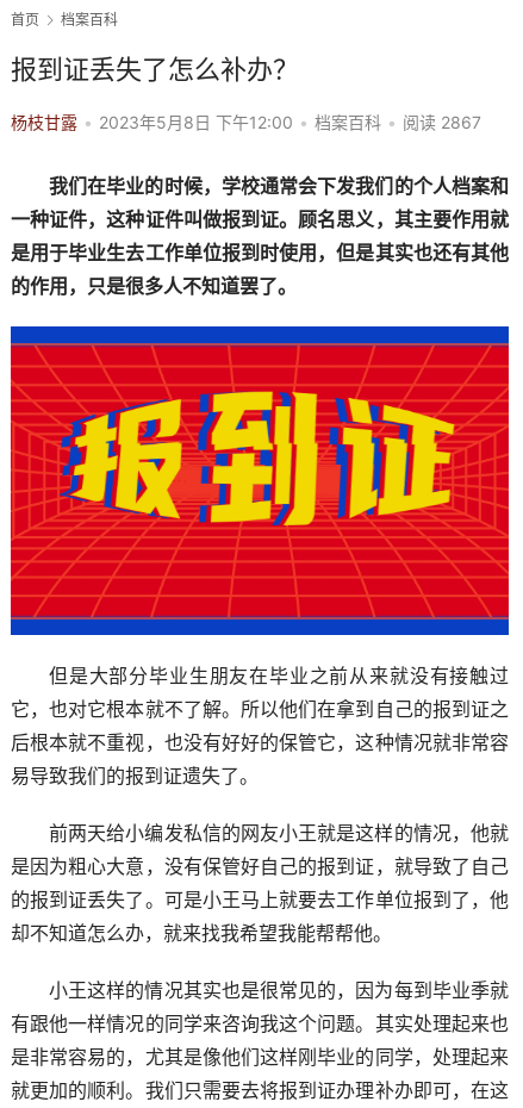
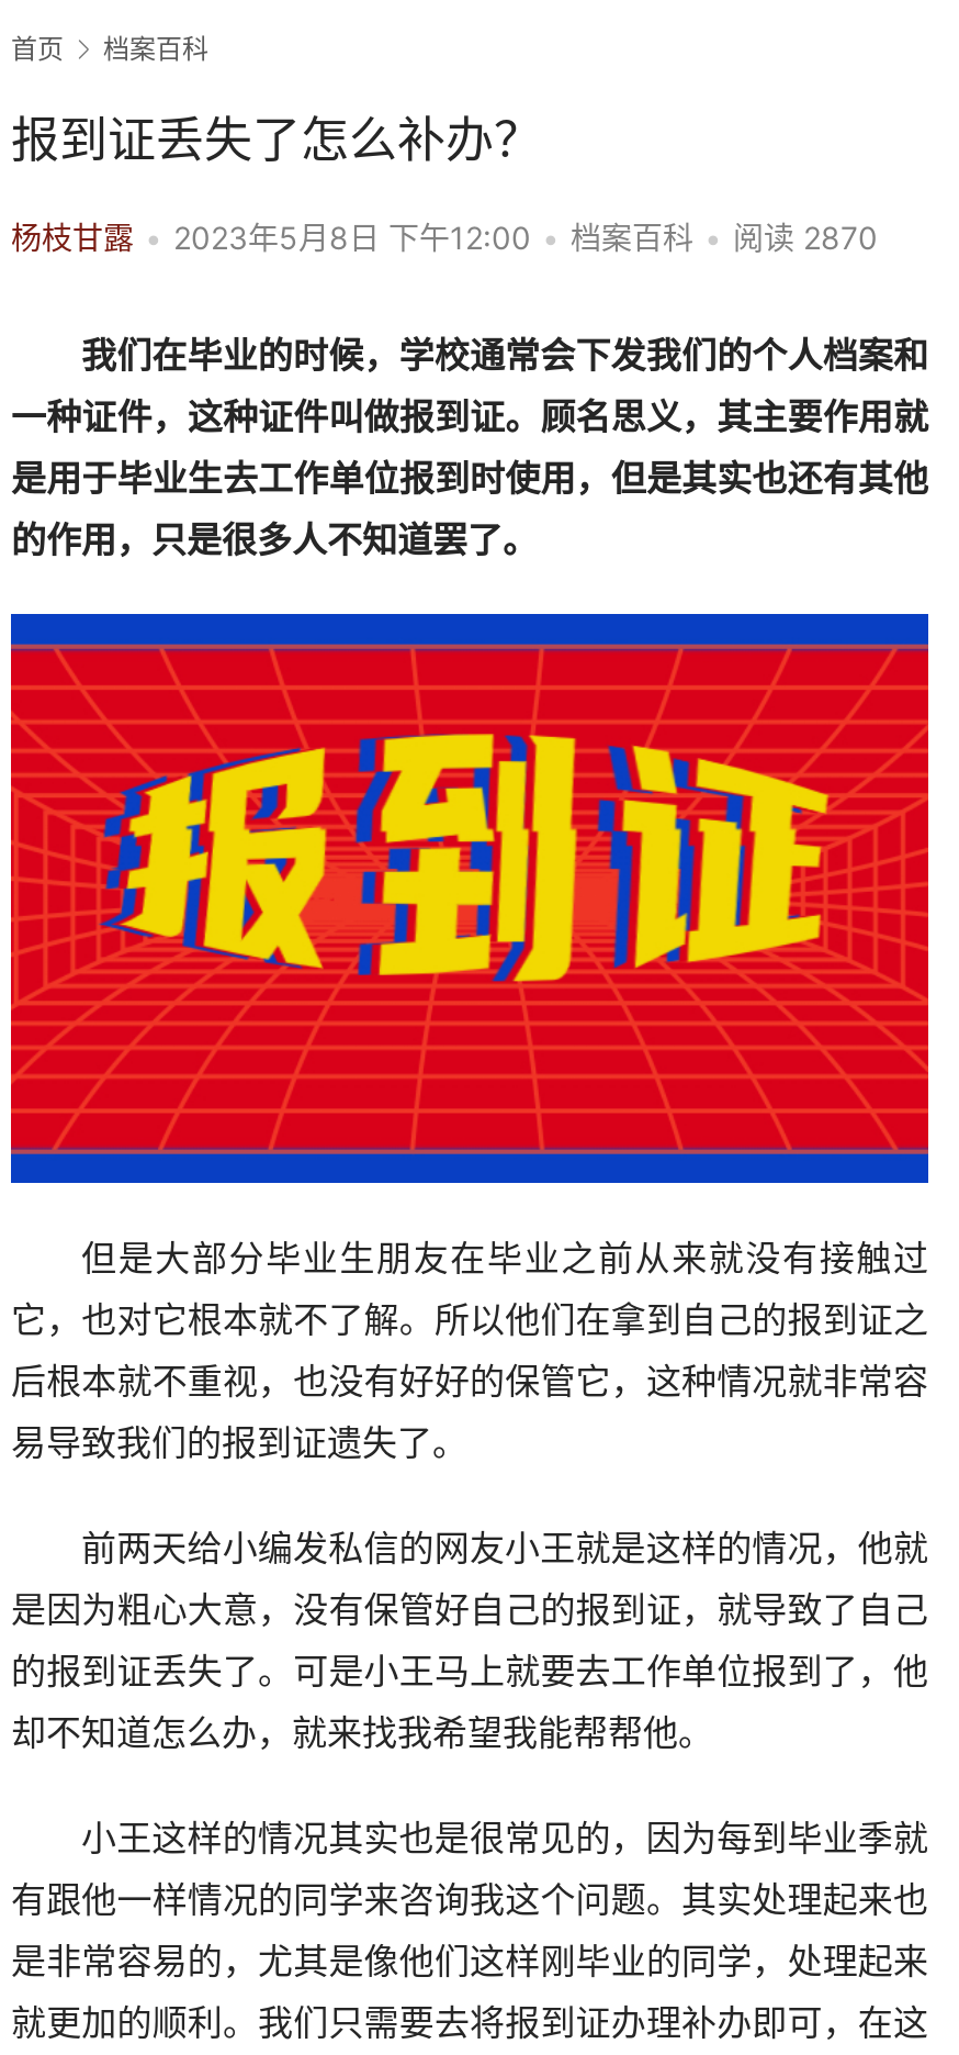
[11,112,481,132] 杨枝甘露 • 2023年5月8日 下午12:00 • 档案百科 • 阅读 2867 -> [11,219,878,256] 杨枝甘露 • 2023年5月8日 下午12:00 • 档案百科 • 阅读 2870

